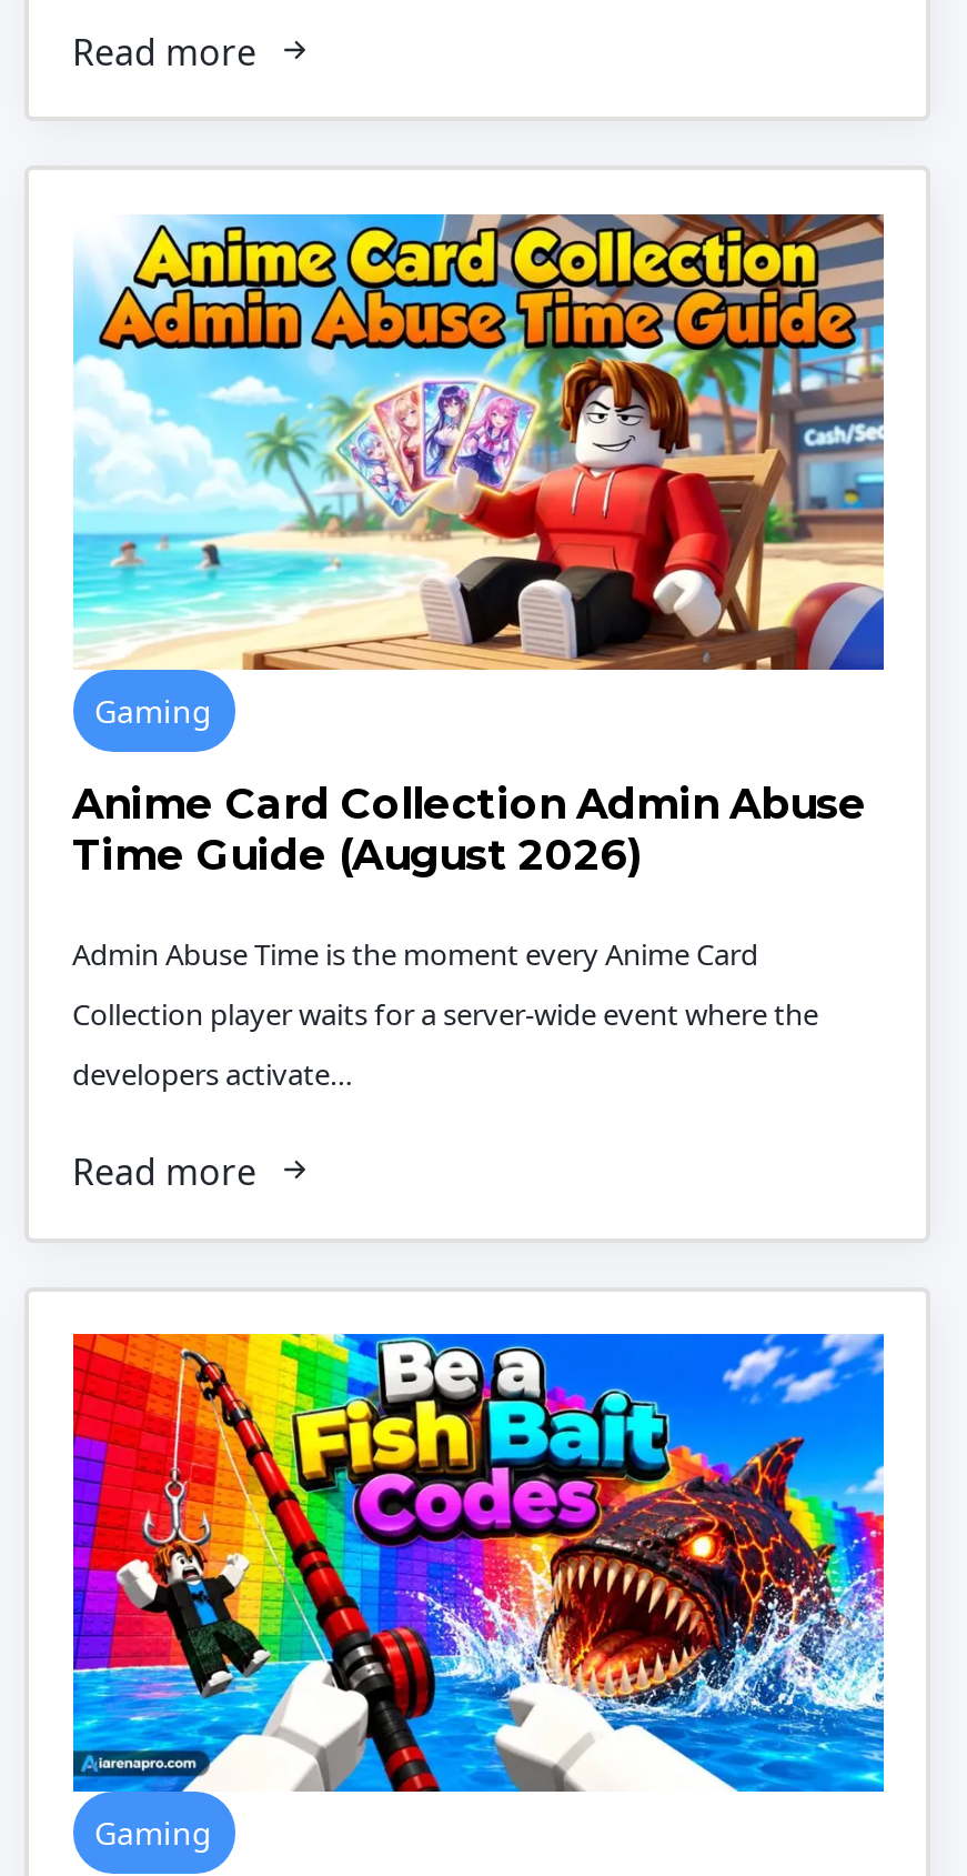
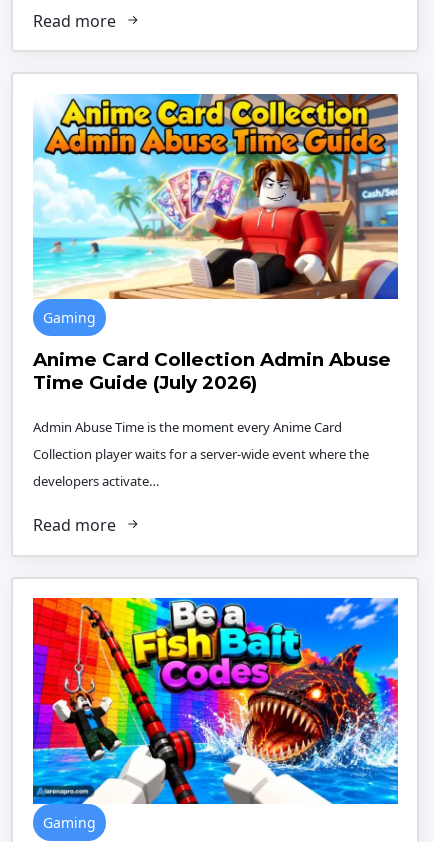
[72,830,641,881] Time Guide (August 2026) -> [32,371,256,394] Time Guide (July 2026)

